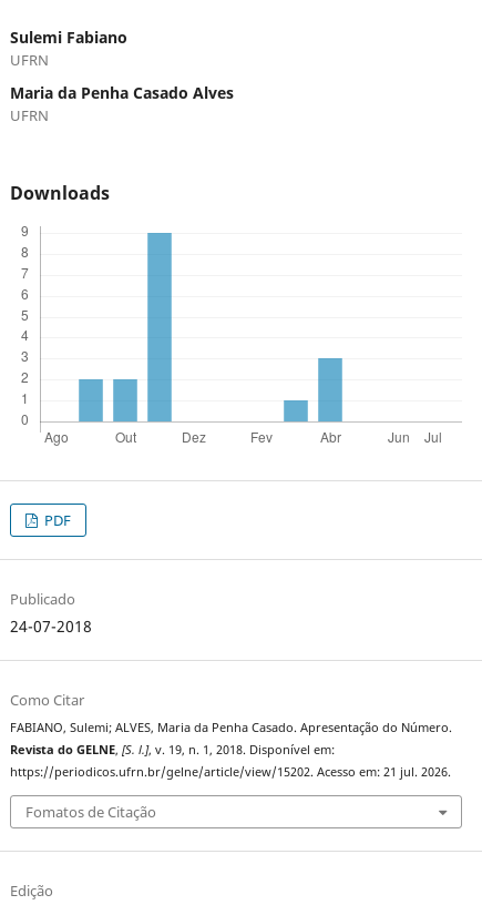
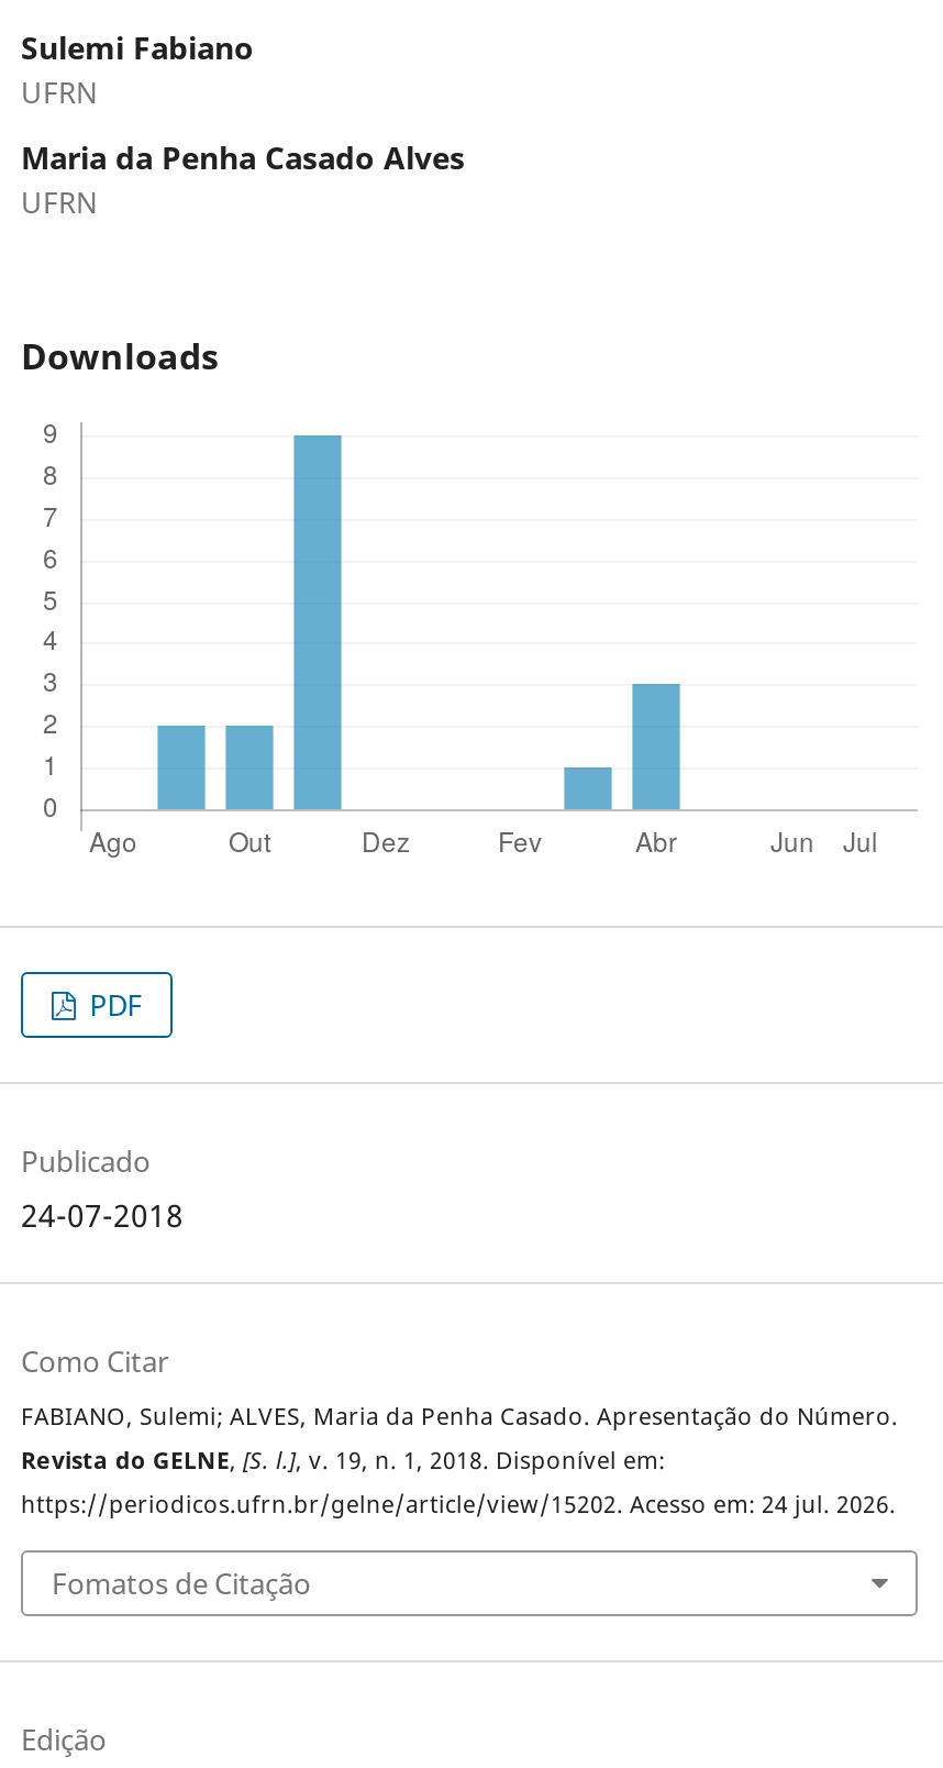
[10,764,451,780] https://periodicos.ufrn.br/gelne/article/view/15202. Acesso em: 21 jul. 2026. -> [21,1489,896,1520] https://periodicos.ufrn.br/gelne/article/view/15202. Acesso em: 24 jul. 2026.

